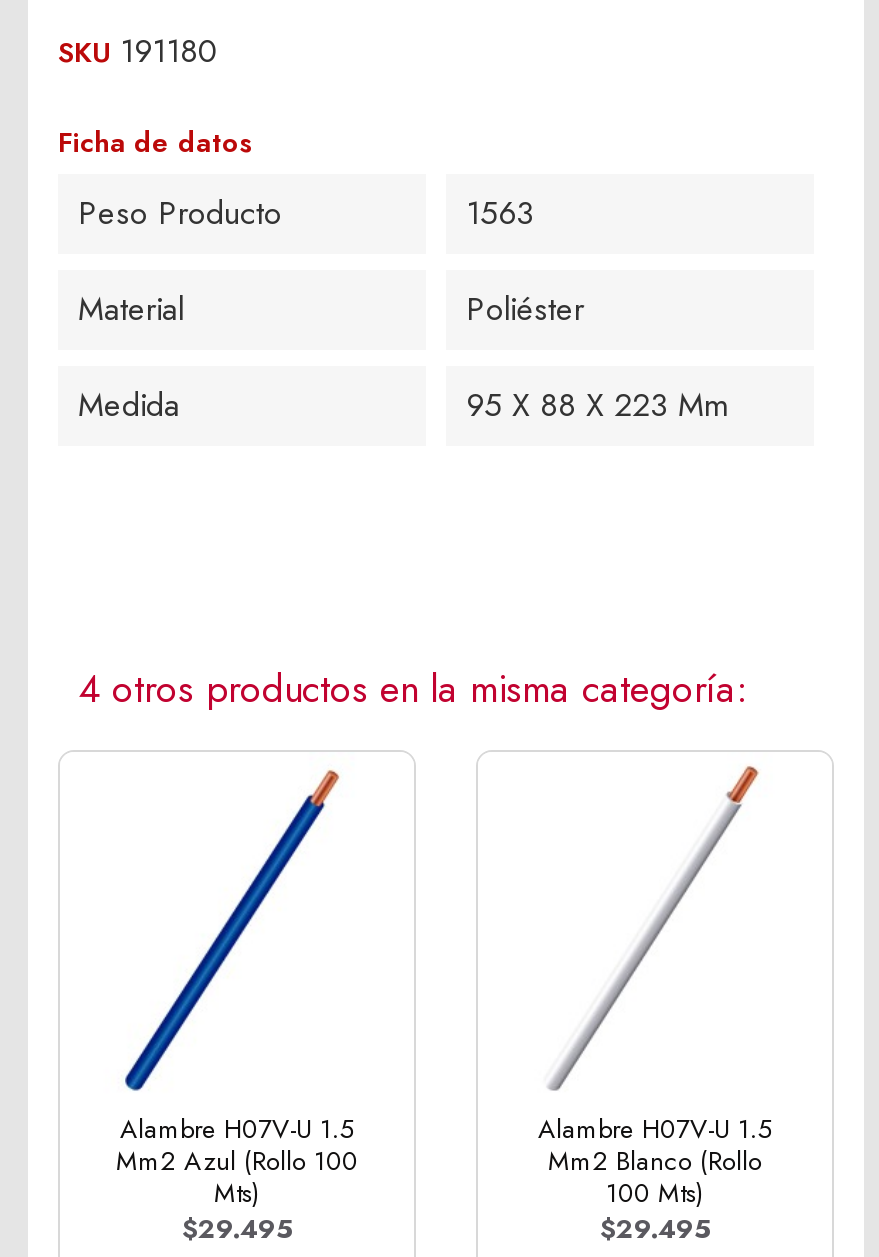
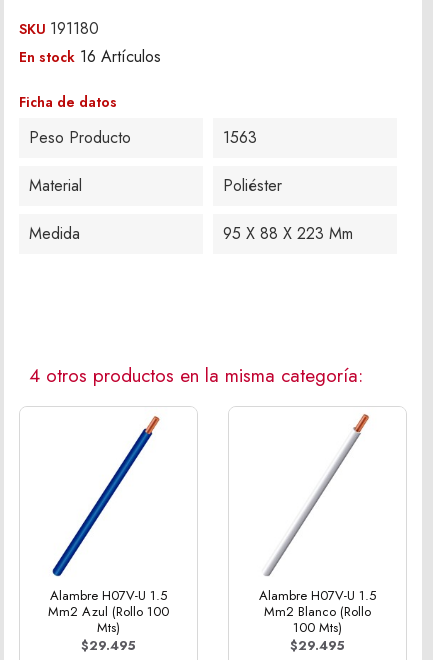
none -> [19,45,161,68] En stock 16 Artículos

